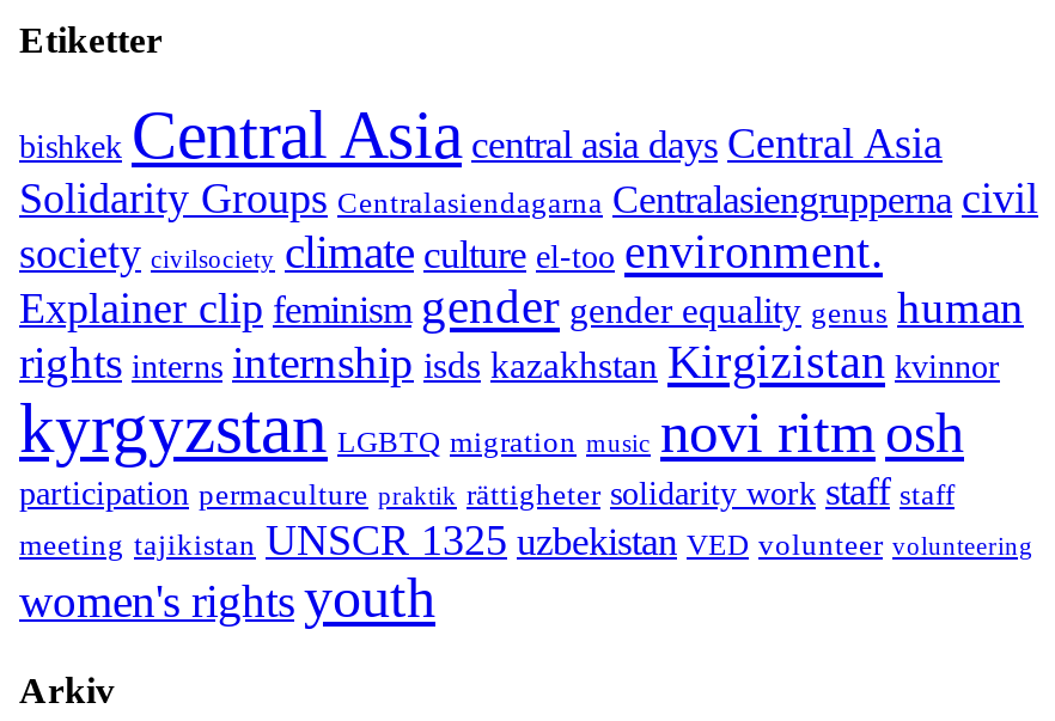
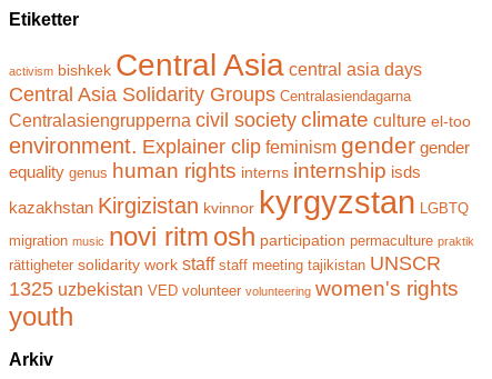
[19,99,1038,629] bishkek Central Asia central asia days Central Asia | Solidarity Groups Centralasiendagarna Centralasiengrupperna civil | society civilsociety climate culture el-too environment. | Explainer clip feminism gender gender equality genus human | rights interns internship isds kazakhstan Kirgizistan kvinnor | kyrgyzstan LGBTQ migration music novi ritm osh | participation permaculture praktik rättigheter solidarity work staff staff | meeting tajikistan UNSCR 1325 uzbekistan VED volunteer volunteering | women's rights youth -> [9,47,474,331] activism bishkek Central Asia central asia days | Central Asia Solidarity Groups Centralasiendagarna | Centralasiengrupperna civil society climate culture el-too | environment. Explainer clip feminism gender gender | equality genus human rights interns internship isds | kazakhstan Kirgizistan kvinnor kyrgyzstan LGBTQ | migration music novi ritm osh participation permaculture praktik | rättigheter solidarity work staff staff meeting tajikistan UNSCR | 1325 uzbekistan VED volunteer volunteering women's rights | youth

